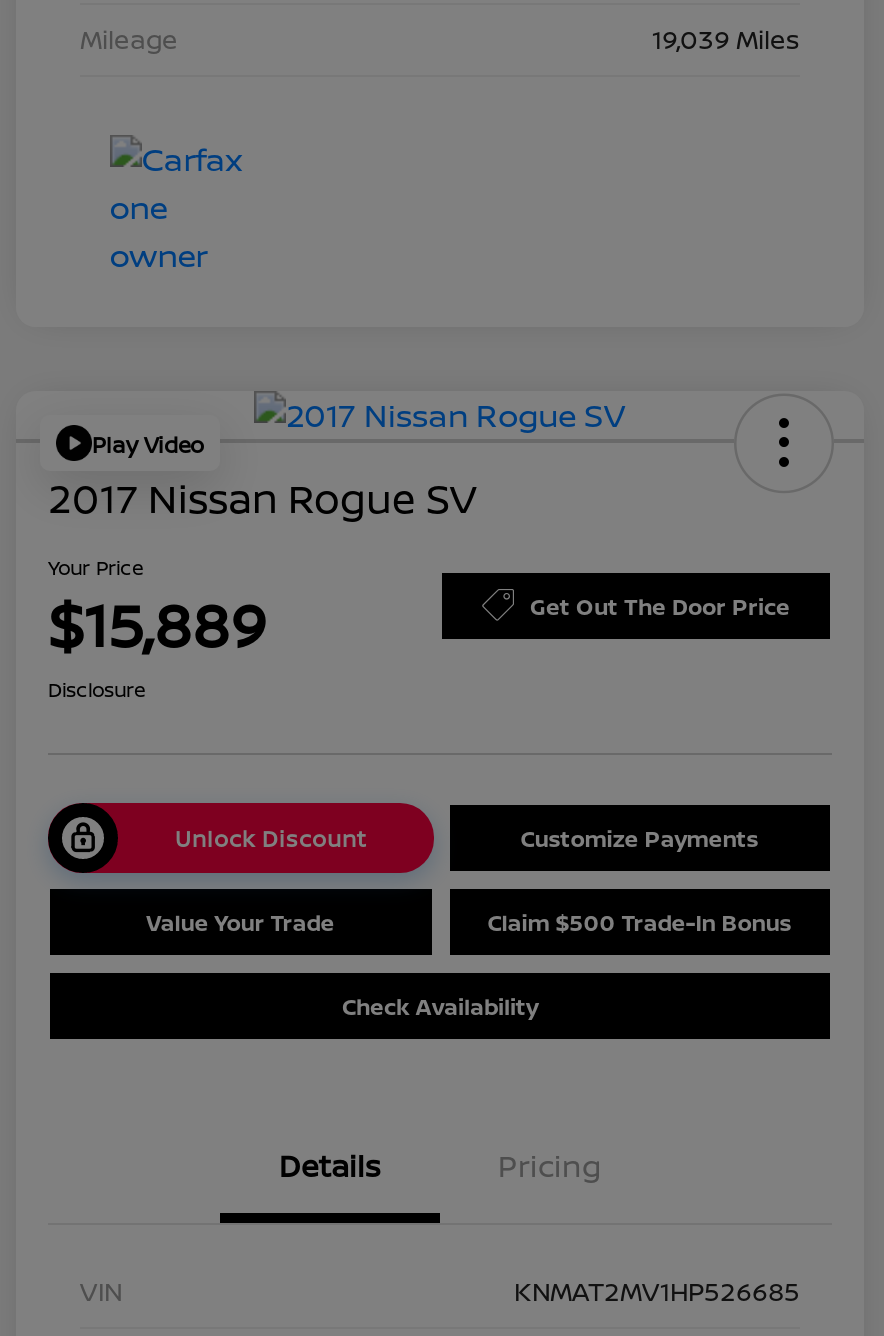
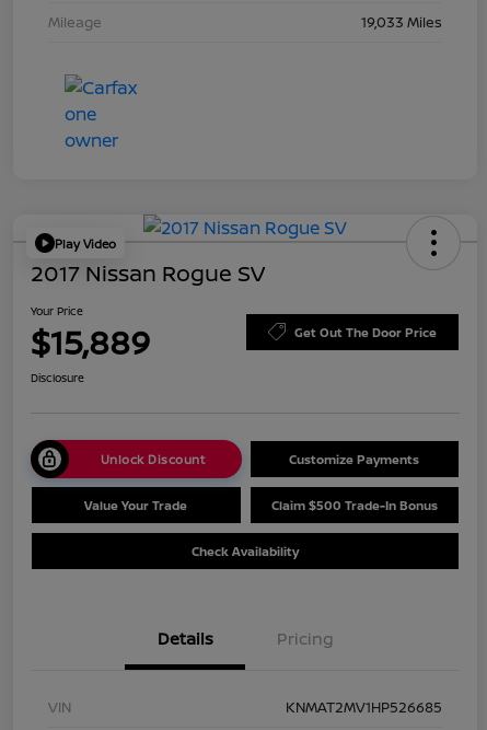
[652,21,800,57] 19,039 Miles -> [361,12,442,32] 19,033 Miles

